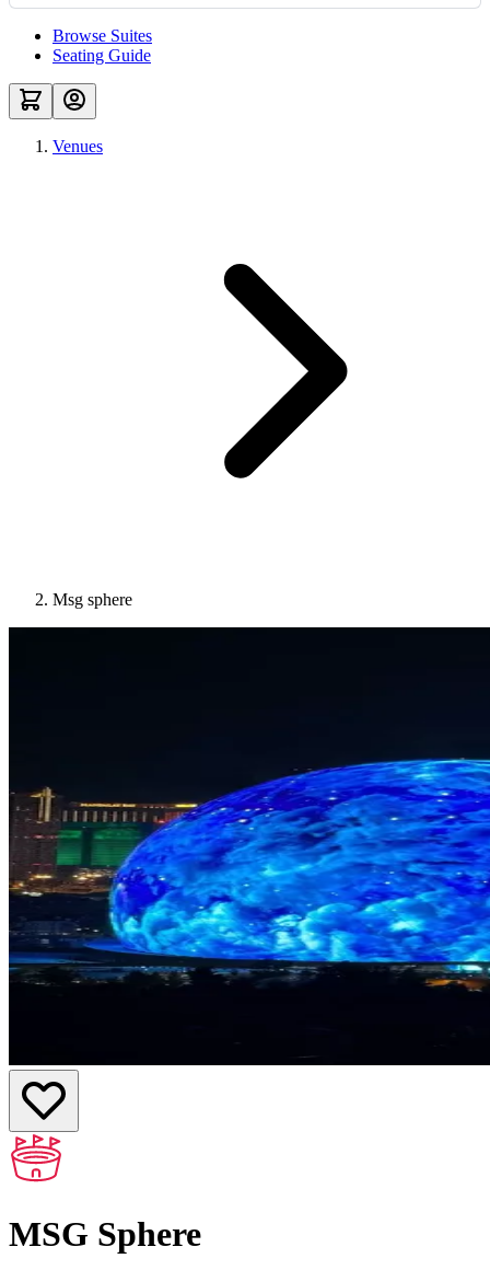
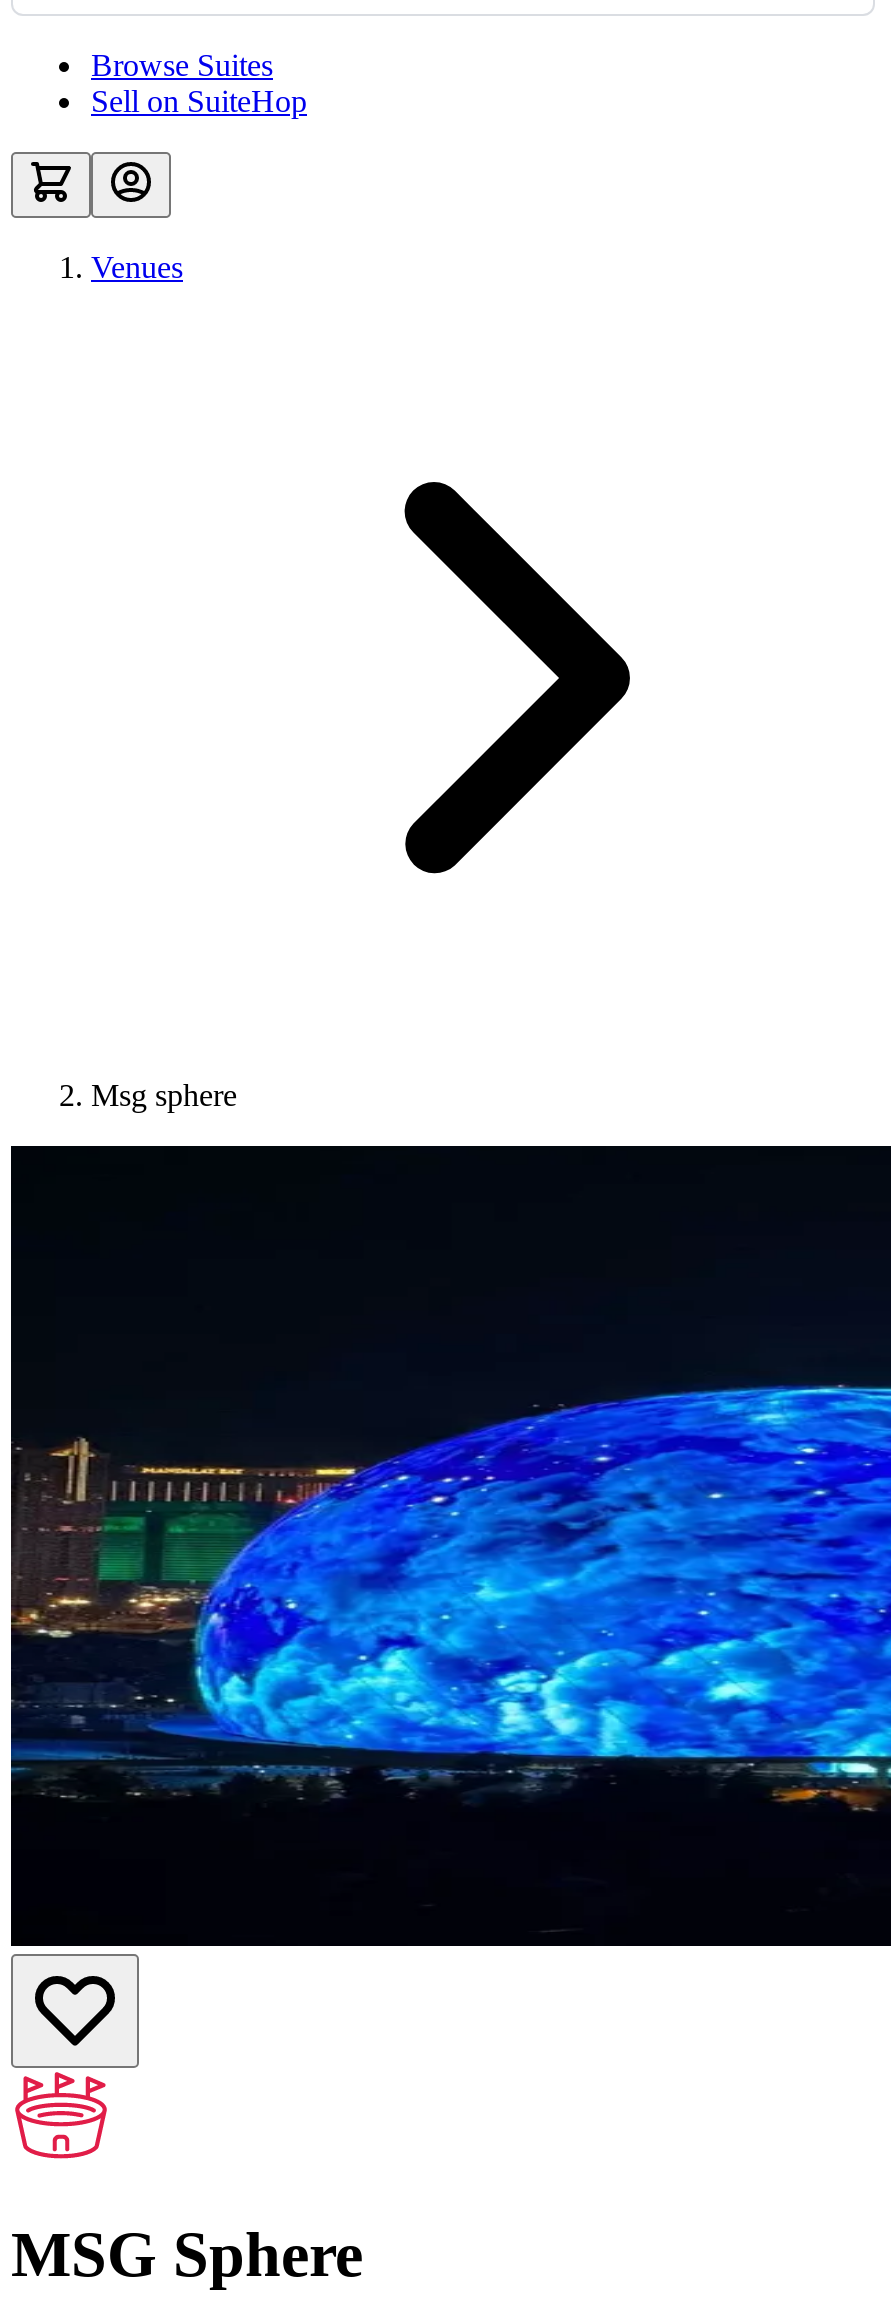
[52,46,151,65] Seating Guide -> [91,84,307,118] Sell on SuiteHop

